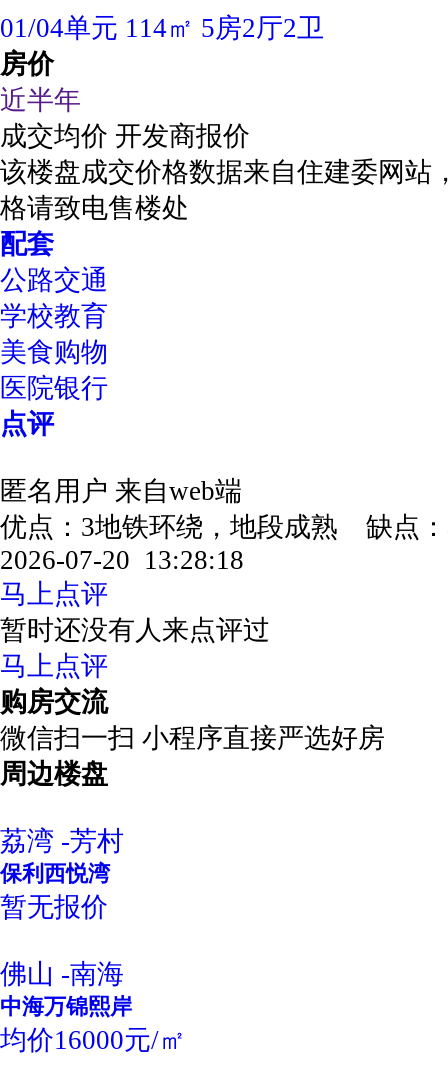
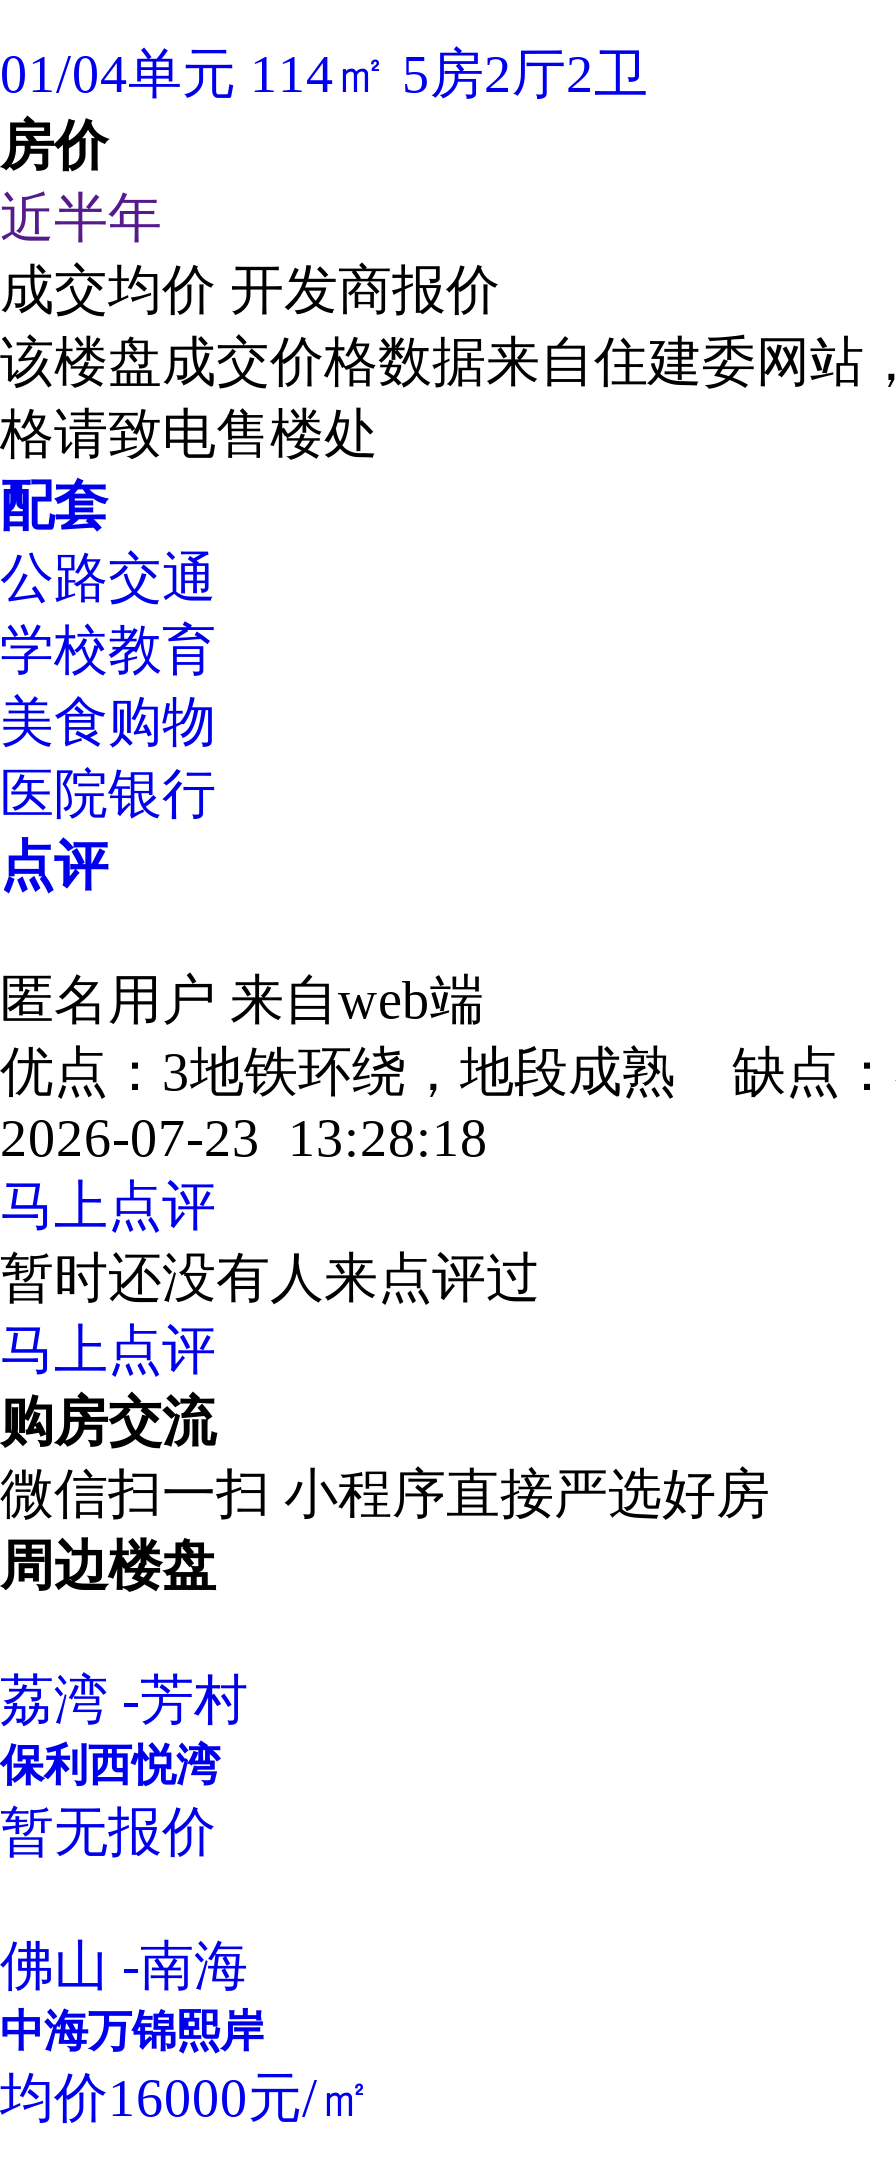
[0,545,244,575] 2026-07-20 13:28:18 -> [0,1108,488,1168] 2026-07-23 13:28:18

